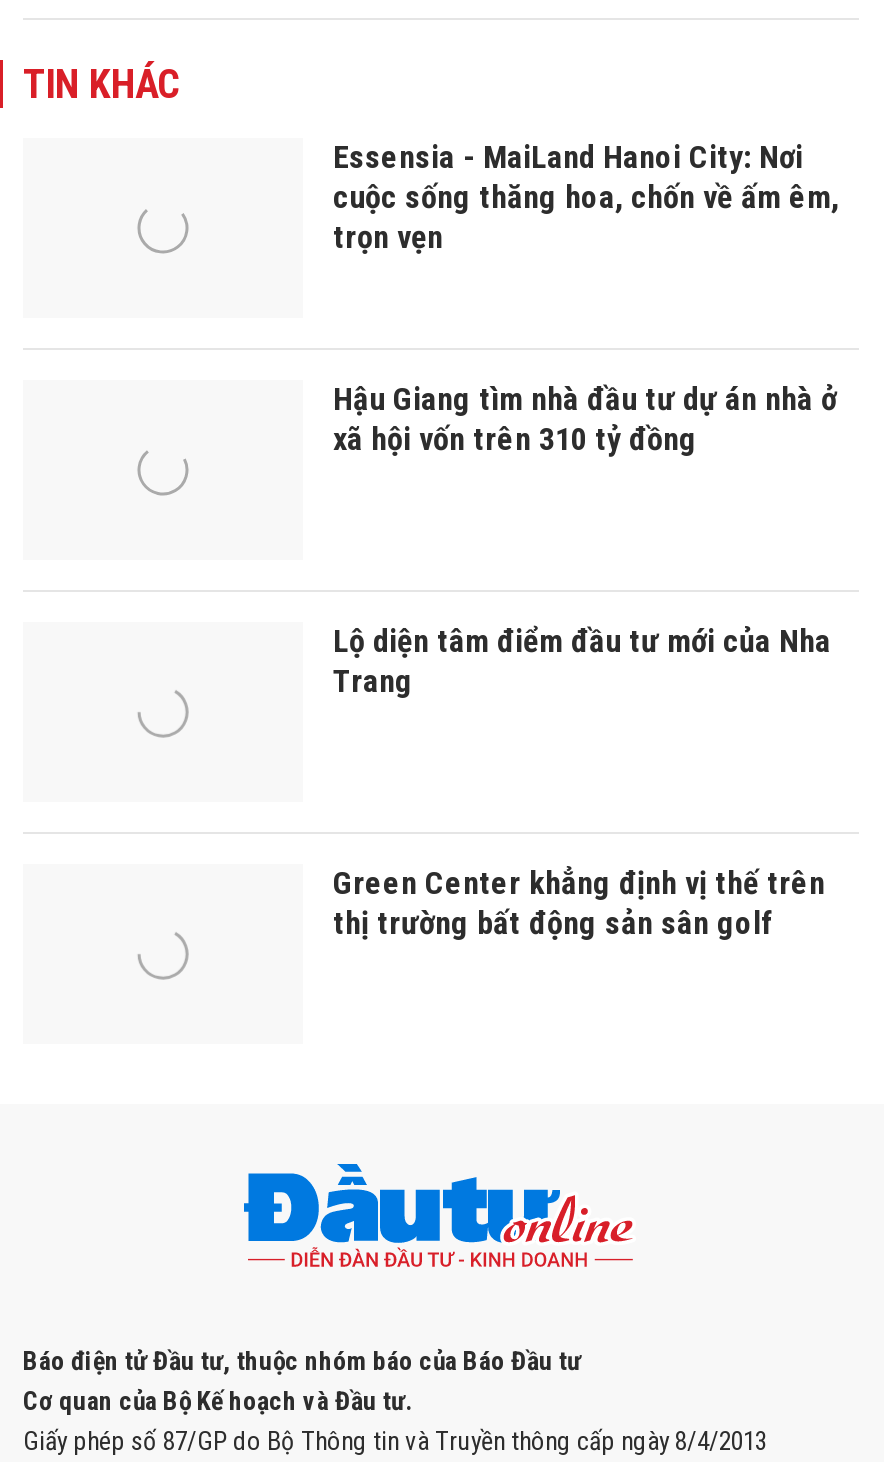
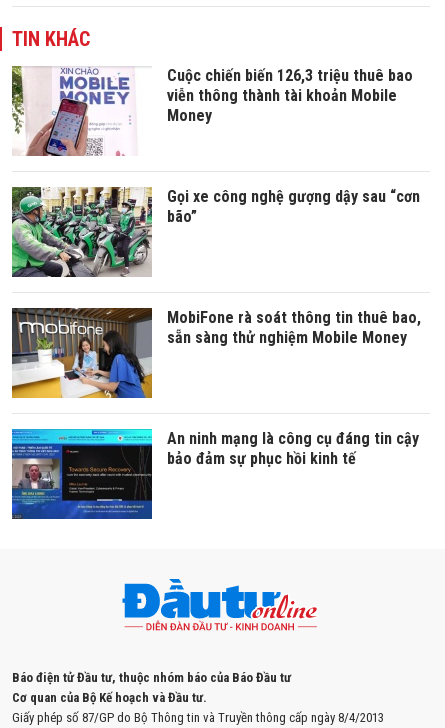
none -> [11,65,131,157] [image]
none -> [11,186,153,278] [image]
none -> [11,307,153,399] [image]
none -> [11,428,153,520] [image]
[333,138,839,256] Essensia - MaiLand Hanoi City: Nơi | cuộc sống thăng hoa, chốn về ấm êm, | trọn vẹn -> [167,66,413,125] Cuộc chiến biến 126,3 triệu thuê bao | viễn thông thành tài khoản Mobile | Money
[333,380,837,458] Hậu Giang tìm nhà đầu tư dự án nhà ở | xã hội vốn trên 310 tỷ đồng -> [167,187,420,226] Gọi xe công nghệ gượng dậy sau “cơn | bão”
[333,622,831,700] Lộ diện tâm điểm đầu tư mới của Nha | Trang -> [167,308,421,347] MobiFone rà soát thông tin thuê bao, | sẵn sàng thử nghiệm Mobile Money
[333,864,825,942] Green Center khẳng định vị thế trên | thị trường bất động sản sân golf -> [167,429,419,468] An ninh mạng là công cụ đáng tin cậy | bảo đảm sự phục hồi kinh tế

